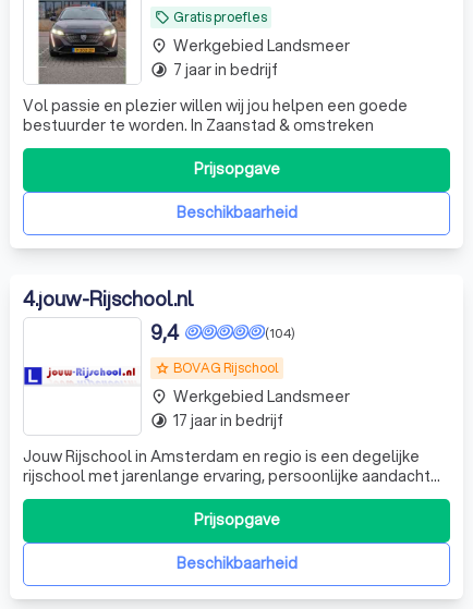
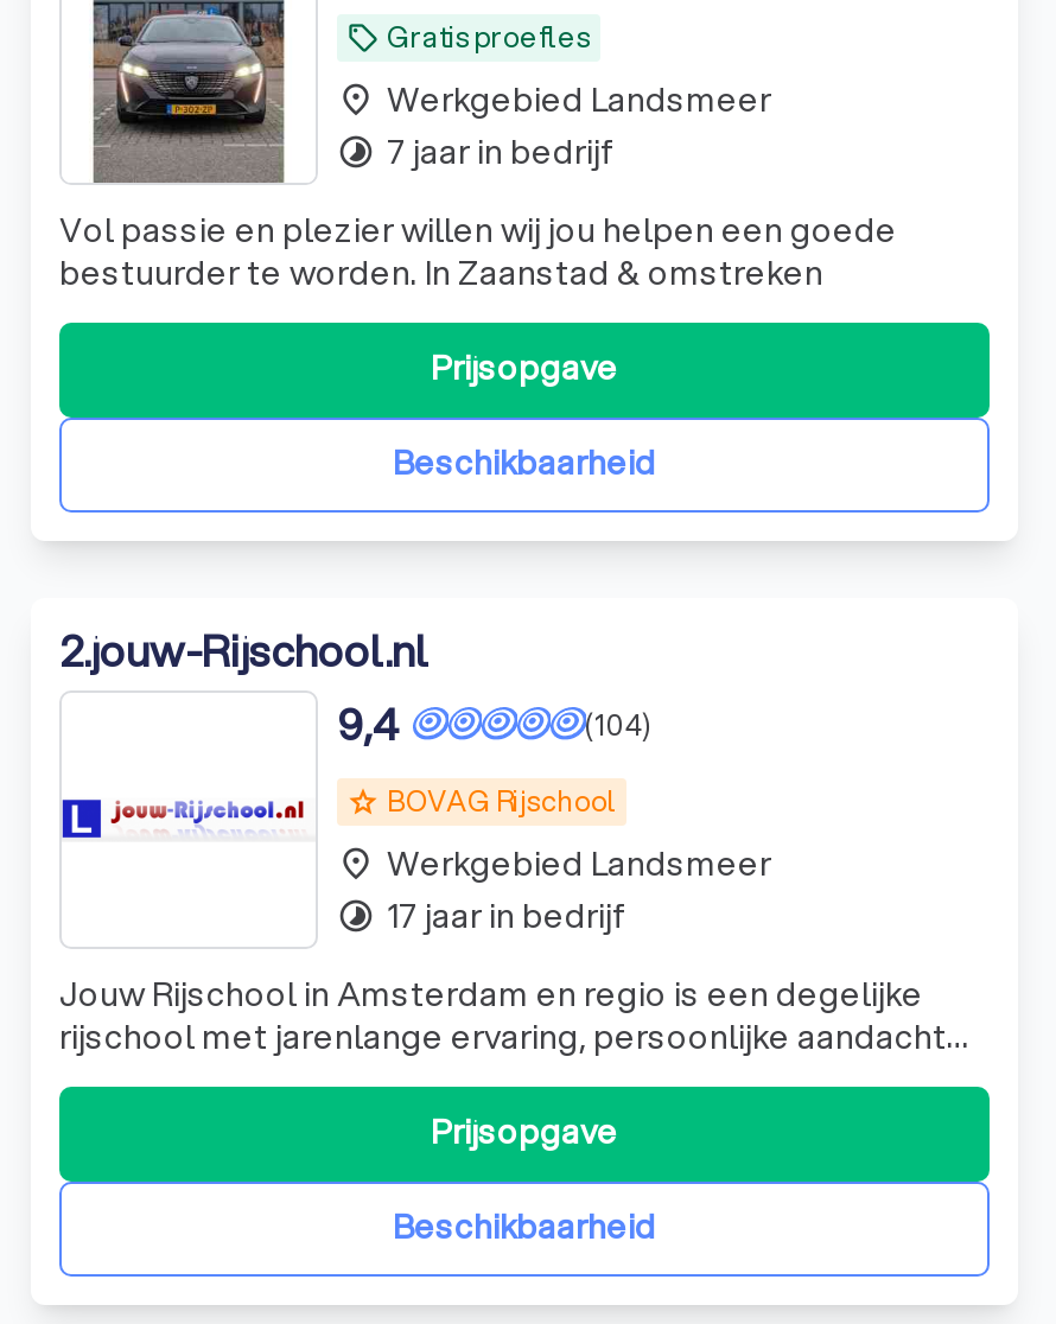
[23,284,194,312] 4.jouw-Rijschool.nl -> [59,618,430,680] 2.jouw-Rijschool.nl

